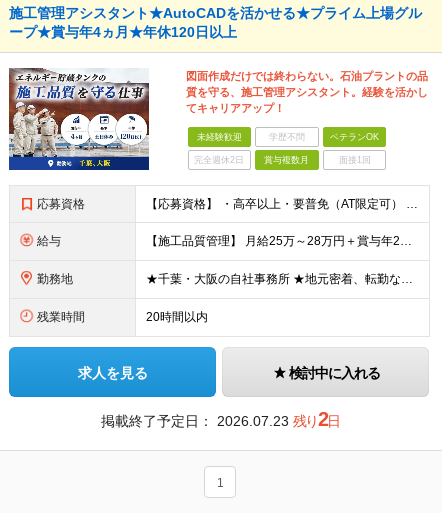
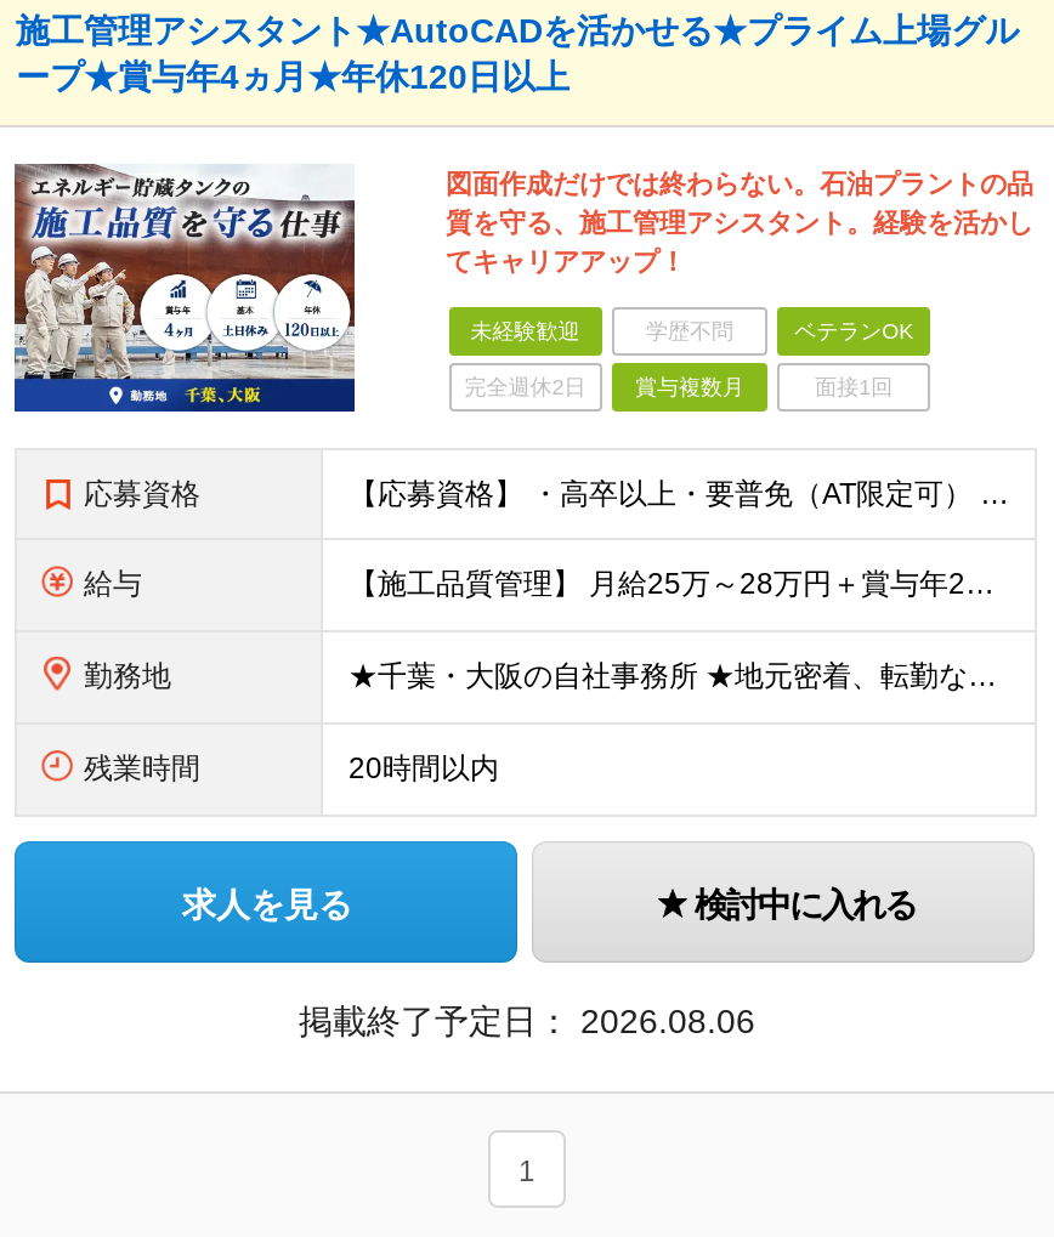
[100,408,339,430] 掲載終了予定日：2026.07.23 残り2日 -> [299,1001,755,1040] 掲載終了予定日：2026.08.06

